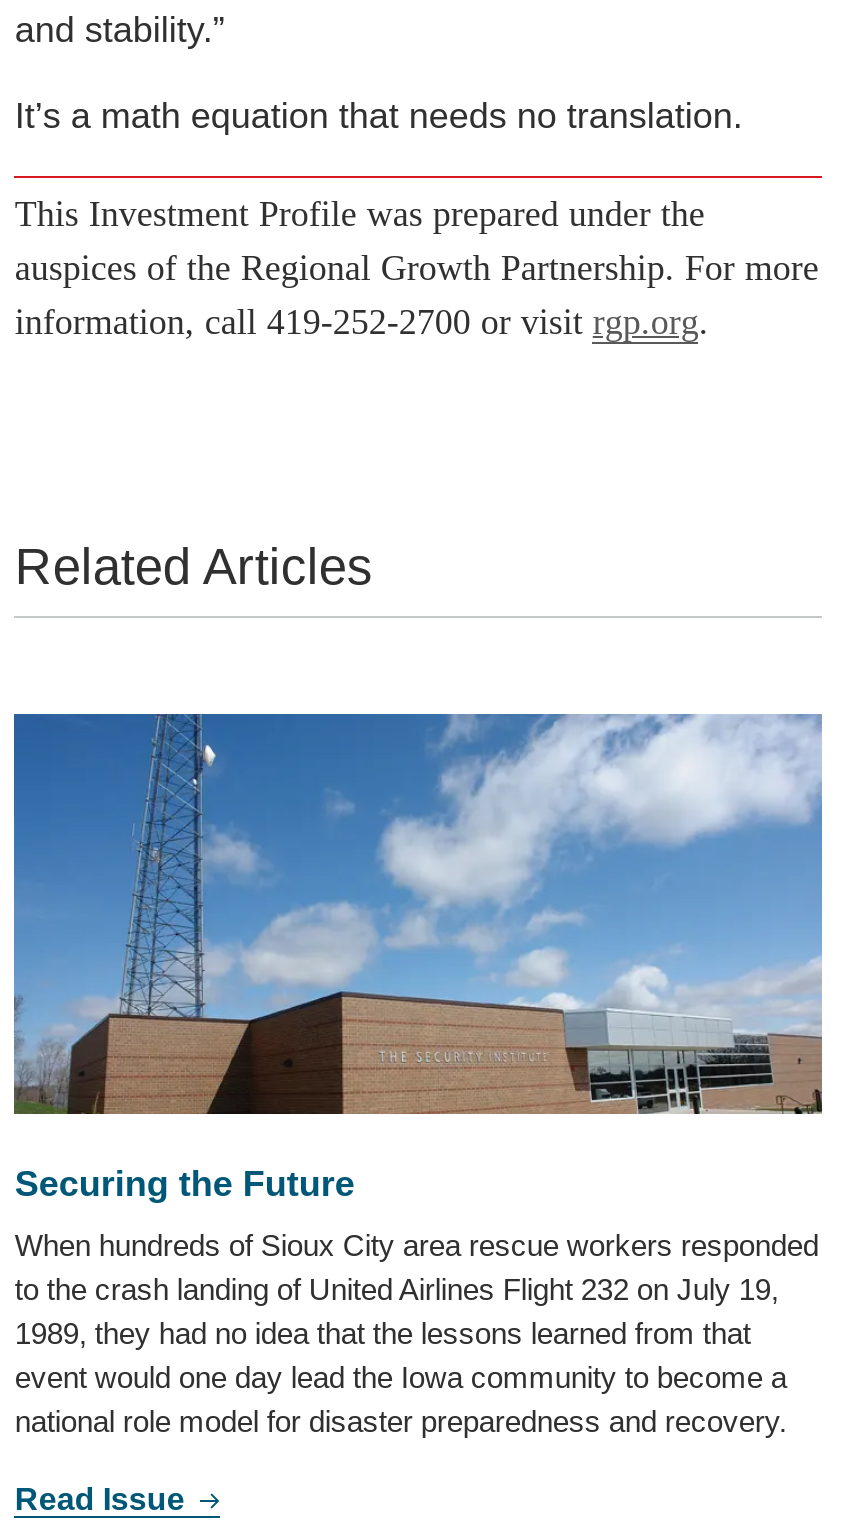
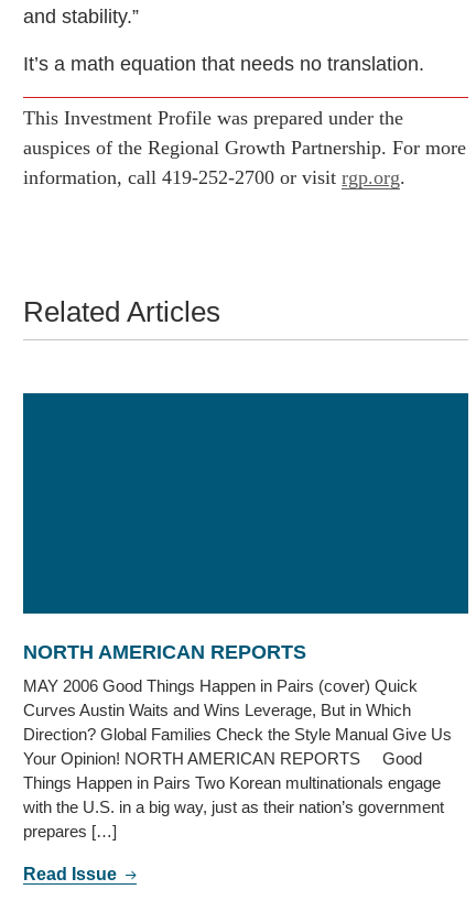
[12,712,824,1116] [image] -> none
[15,1164,355,1204] Securing the Future -> [24,641,307,663] NORTH AMERICAN REPORTS
[15,1228,819,1438] When hundreds of Sioux City area rescue workers responded | to the crash landing of United Airlines Flight 232 on July 19, | 1989, they had no idea that the lessons learned from that | event would one day lead the Iowa community to become a | national role model for disaster preparedness and recovery. -> [24,676,452,840] MAY 2006 Good Things Happen in Pairs (cover) Quick | Curves Austin Waits and Wins Leverage, But in Which | Direction? Global Families Check the Style Manual Give Us | Your Opinion! NORTH AMERICAN REPORTS Good | Things Happen in Pairs Two Korean multinationals engage | with the U.S. in a big way, just as their nation’s government | prepares […]

